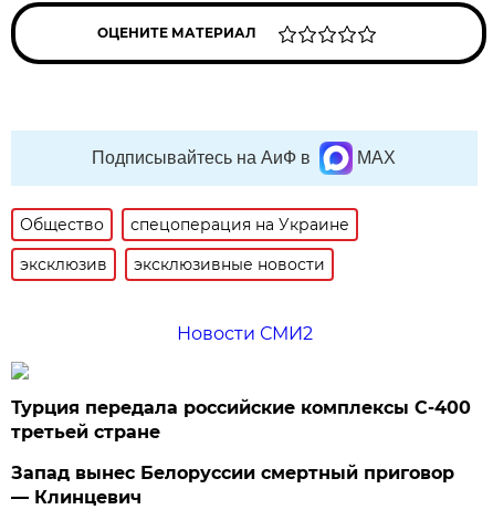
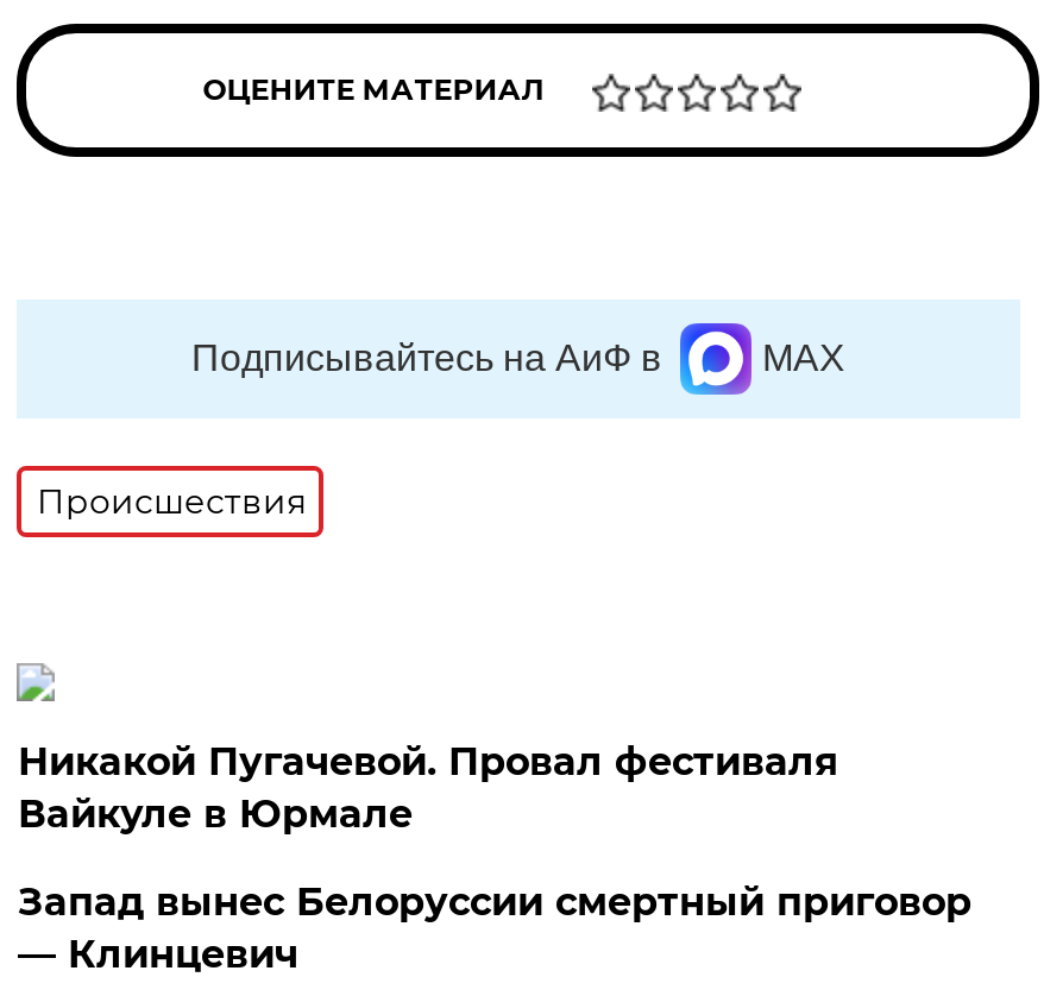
[20,215,350,344] Общество | спецоперация на Украине | эксклюзив | эксклюзивные новости | Новости СМИ2 -> [37,480,305,523] Происшествия
[11,397,471,442] Турция передала российские комплексы С-400 | третьей стране -> [18,739,838,836] Никакой Пугачевой. Провал фестиваля | Вайкуле в Юрмале

